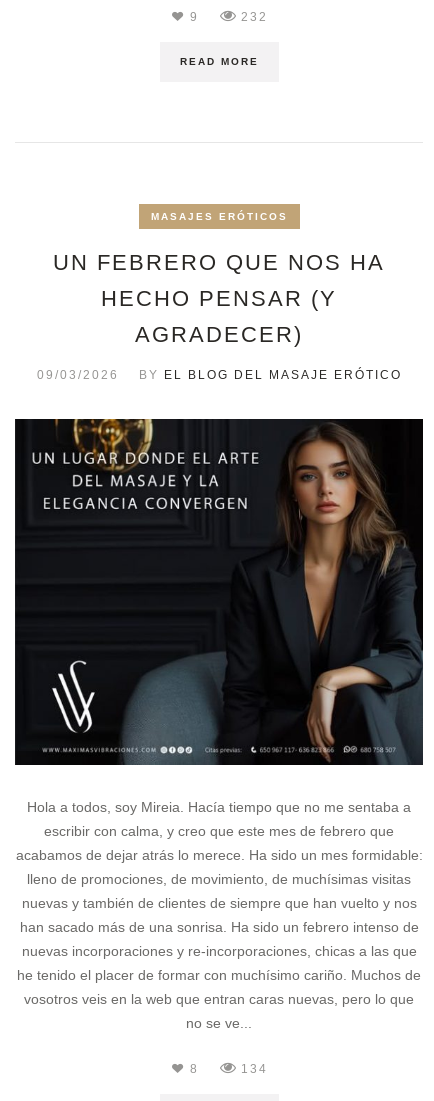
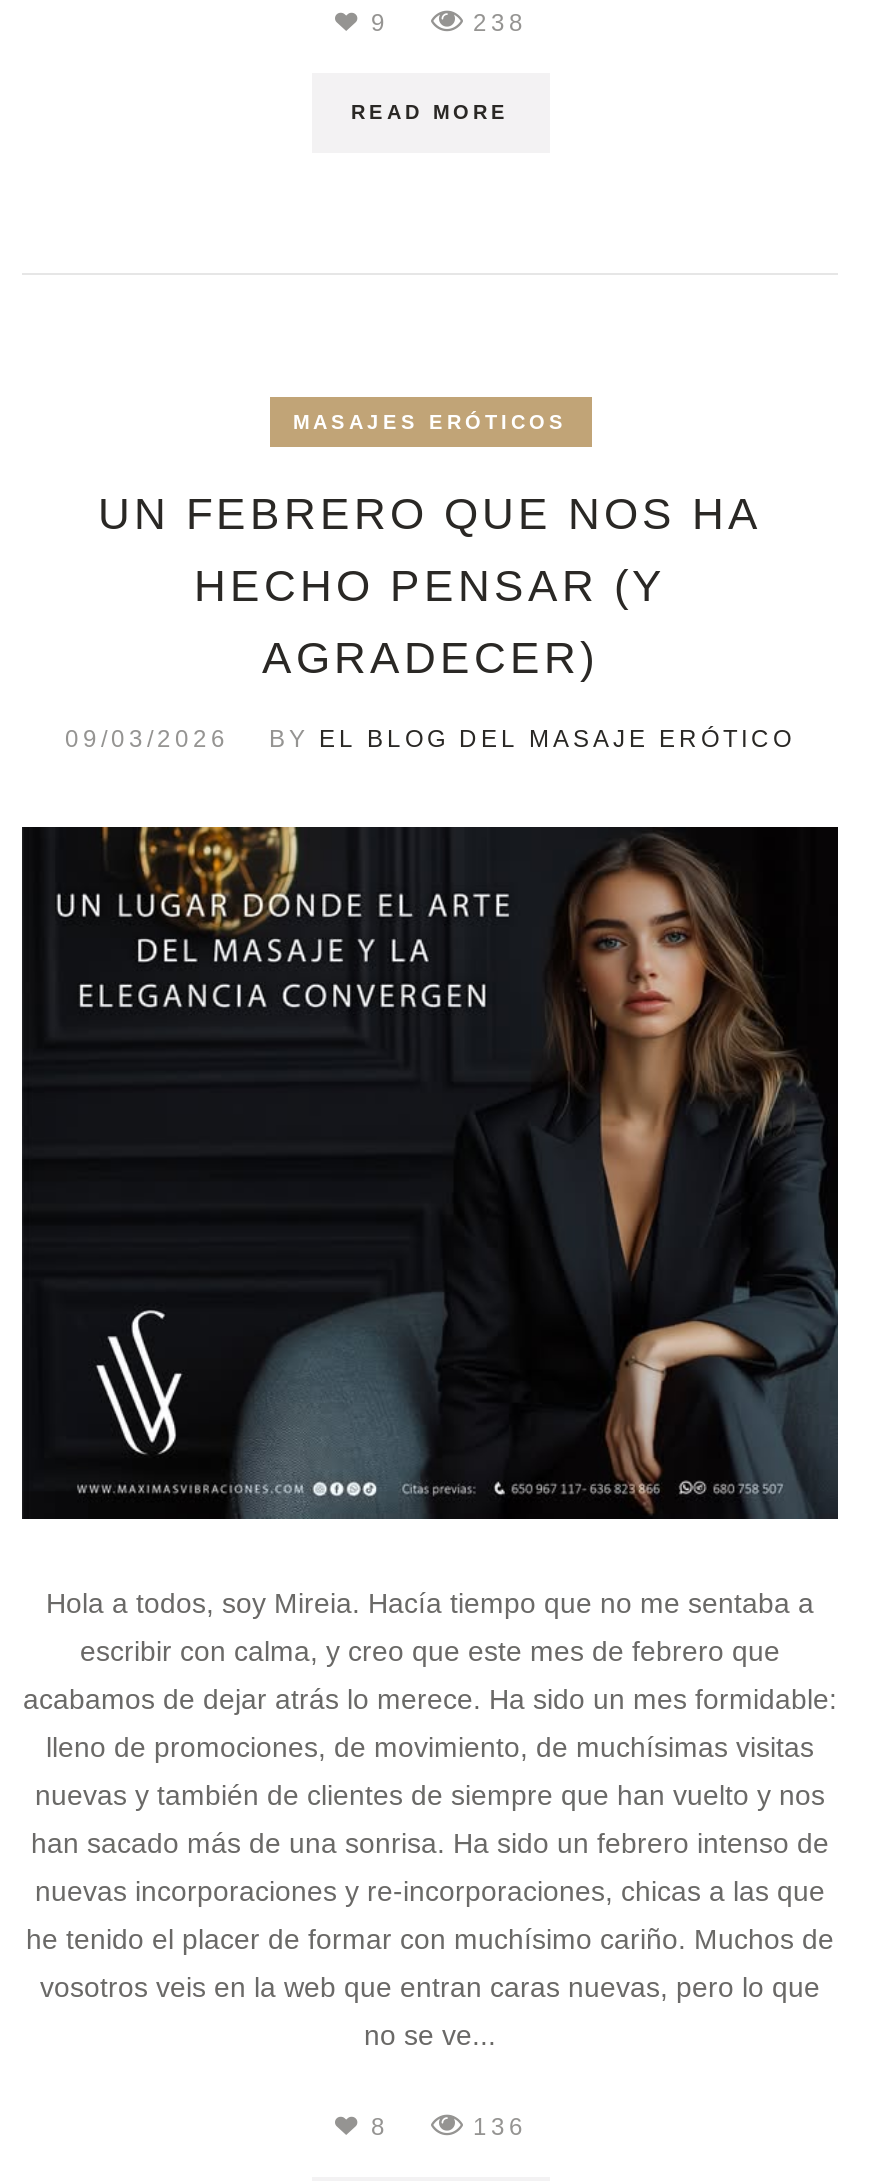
[240,10,267,24] 232 -> [473,9,527,37] 238
[240,1062,267,1076] 134 -> [473,2112,527,2140] 136

